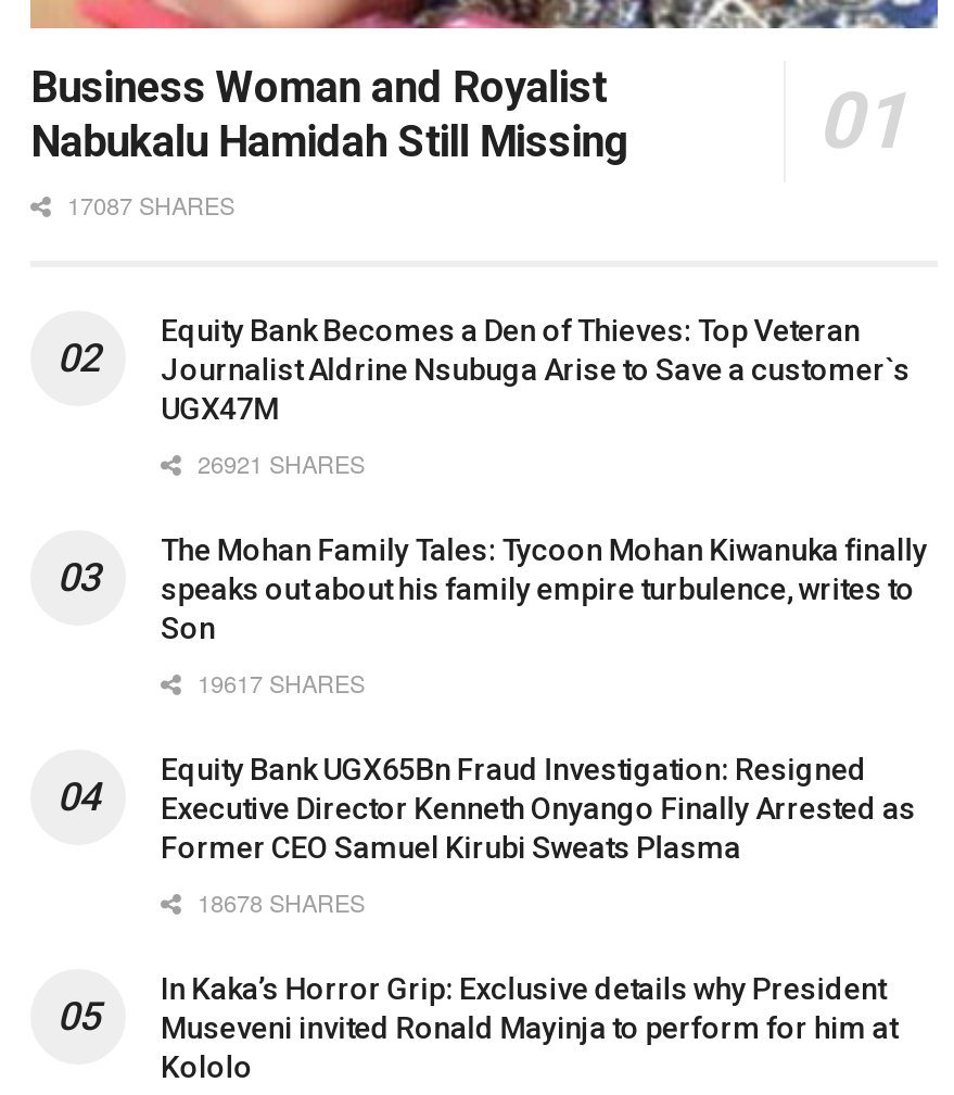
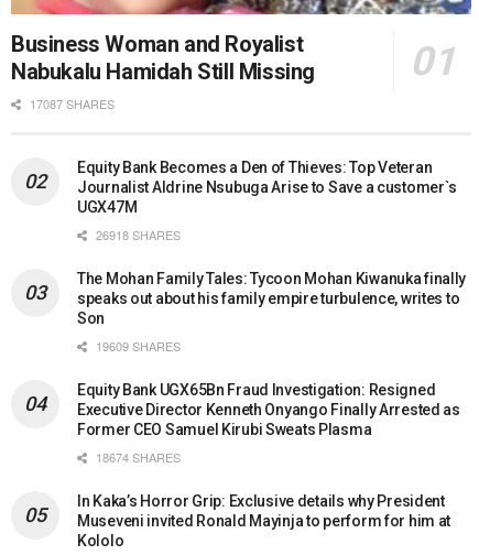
[191,445,365,480] 26921 SHARES -> [92,226,181,243] 26918 SHARES
[191,665,365,699] 19617 SHARES -> [92,337,181,354] 19609 SHARES
[191,884,365,919] 18678 SHARES -> [92,448,181,466] 18674 SHARES

